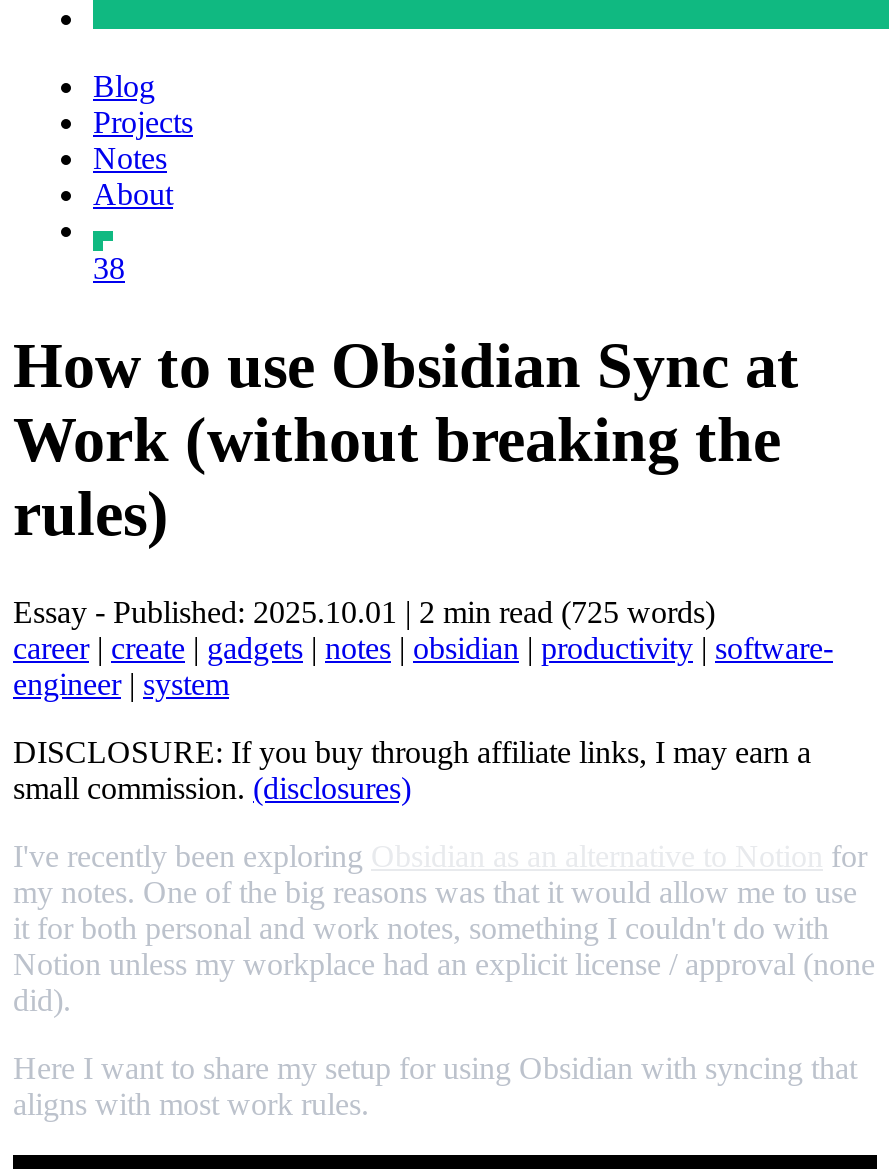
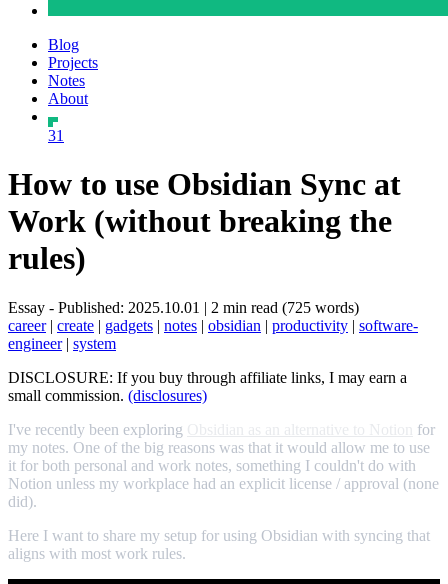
[93,251,125,285] 38 -> [48,127,64,144] 31

